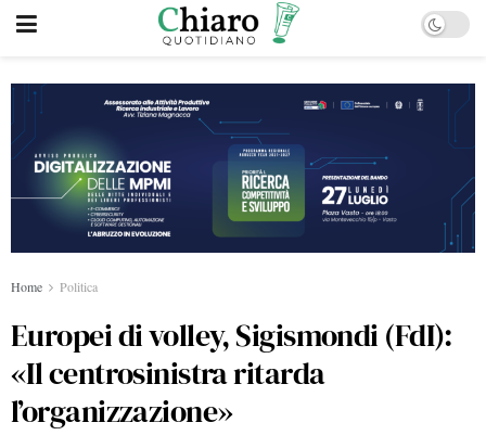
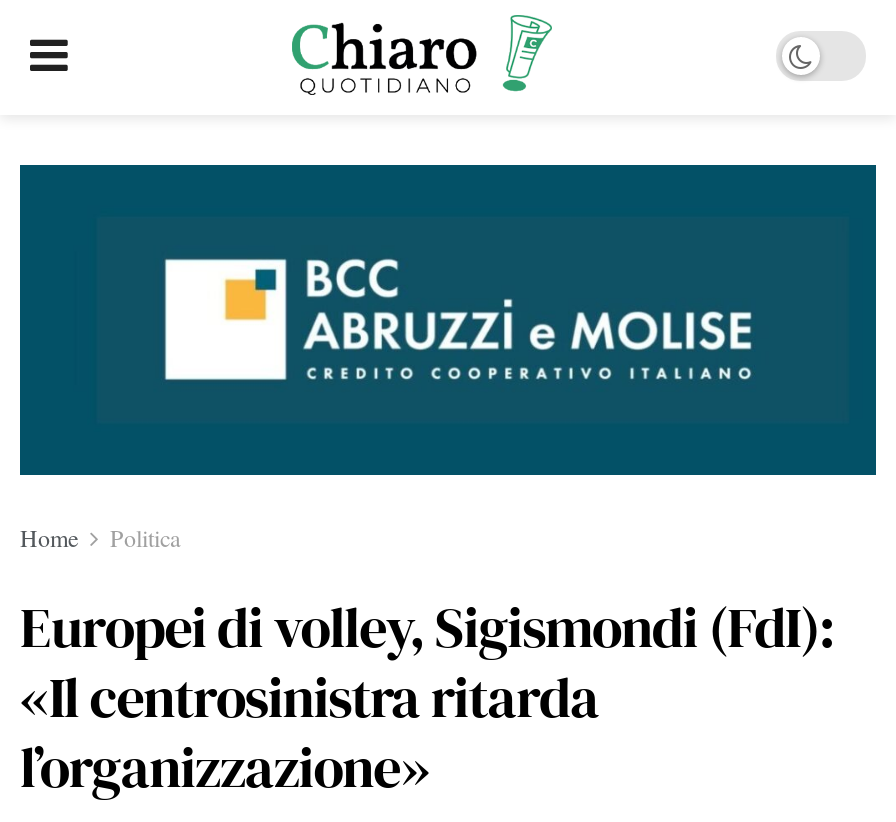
[11,84,475,254] [image] -> [20,165,876,477] [image]

